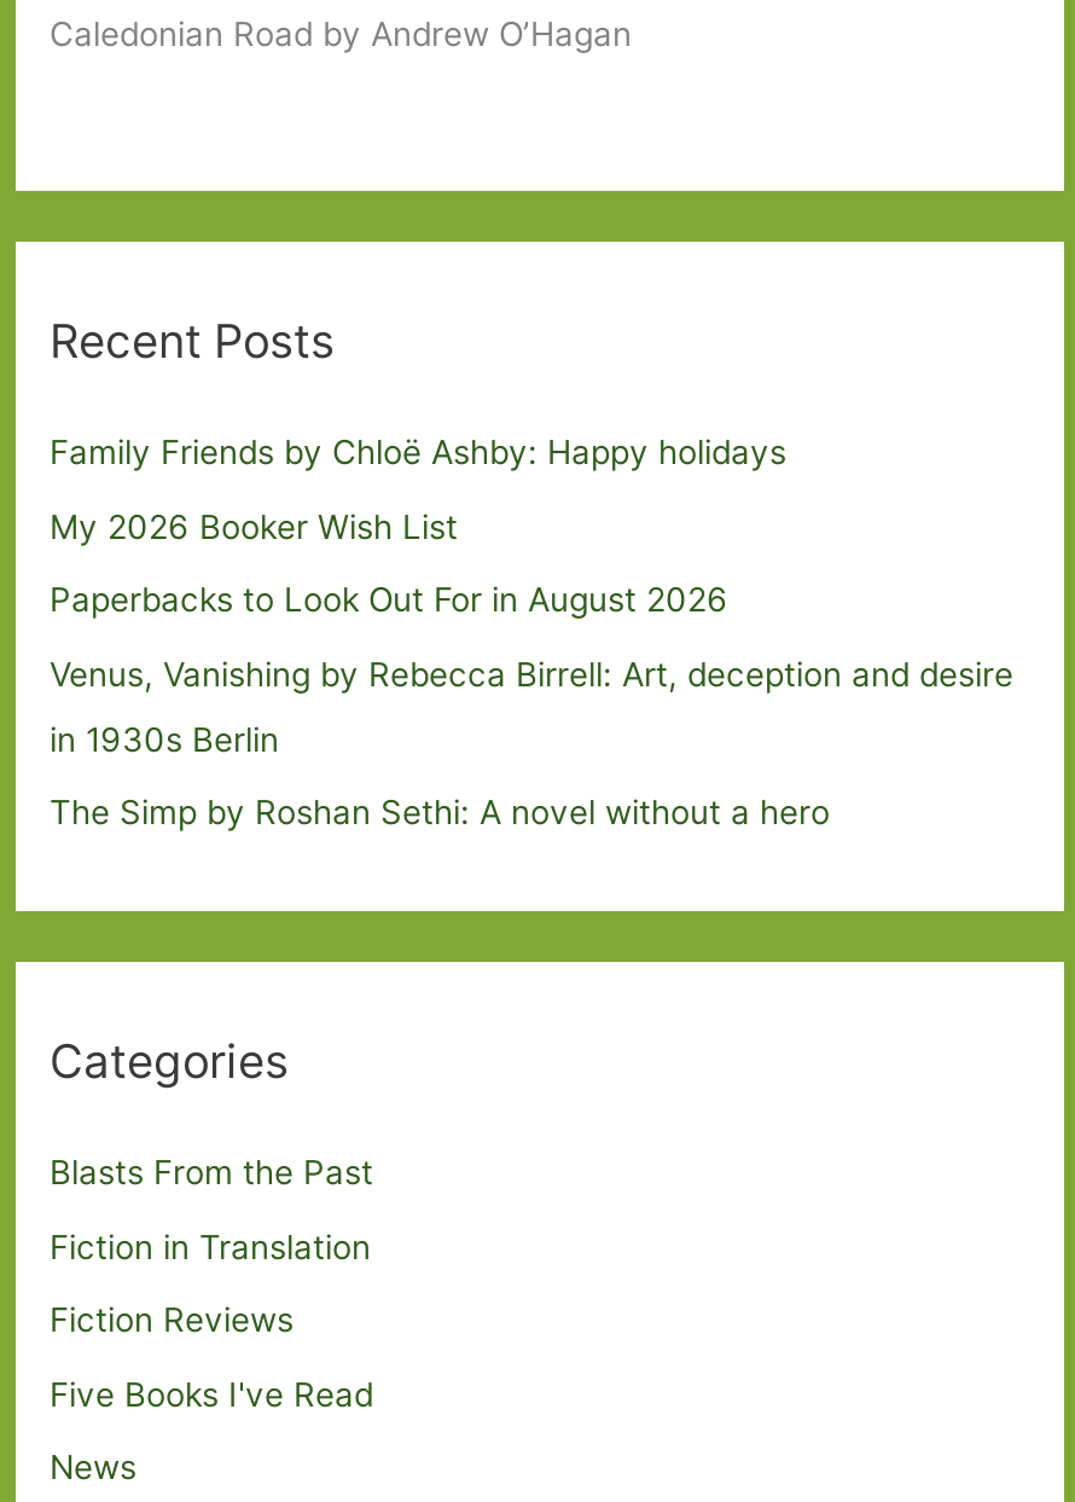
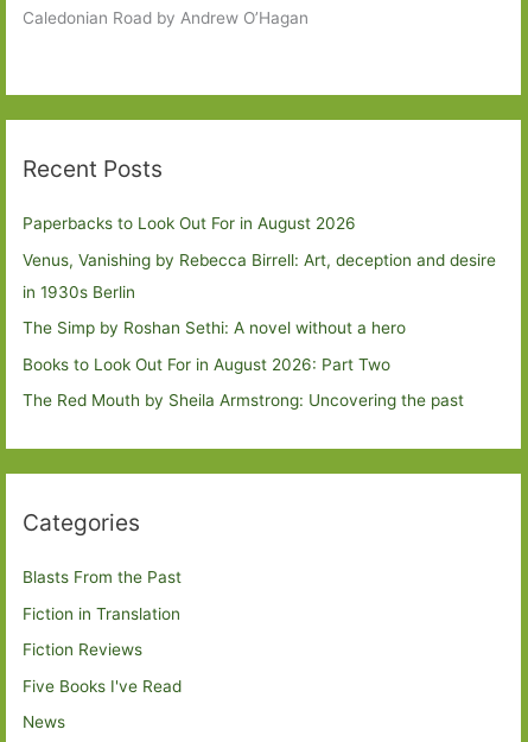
[50,434,786,546] Family Friends by Chloë Ashby: Happy holidays | My 2026 Booker Wish List -> none
moved [50,580,1013,831] -> [23,214,496,337]: Paperbacks to Look Out For in August 2026 | Venus, Vanishing by Rebecca Birrell: Art, deception and desire | in 1930s Berlin | The Simp by Roshan Sethi: A novel without a hero
none -> [23,354,464,410] Books to Look Out For in August 2026: Part Two | The Red Mouth by Sheila Armstrong: Uncovering the past

